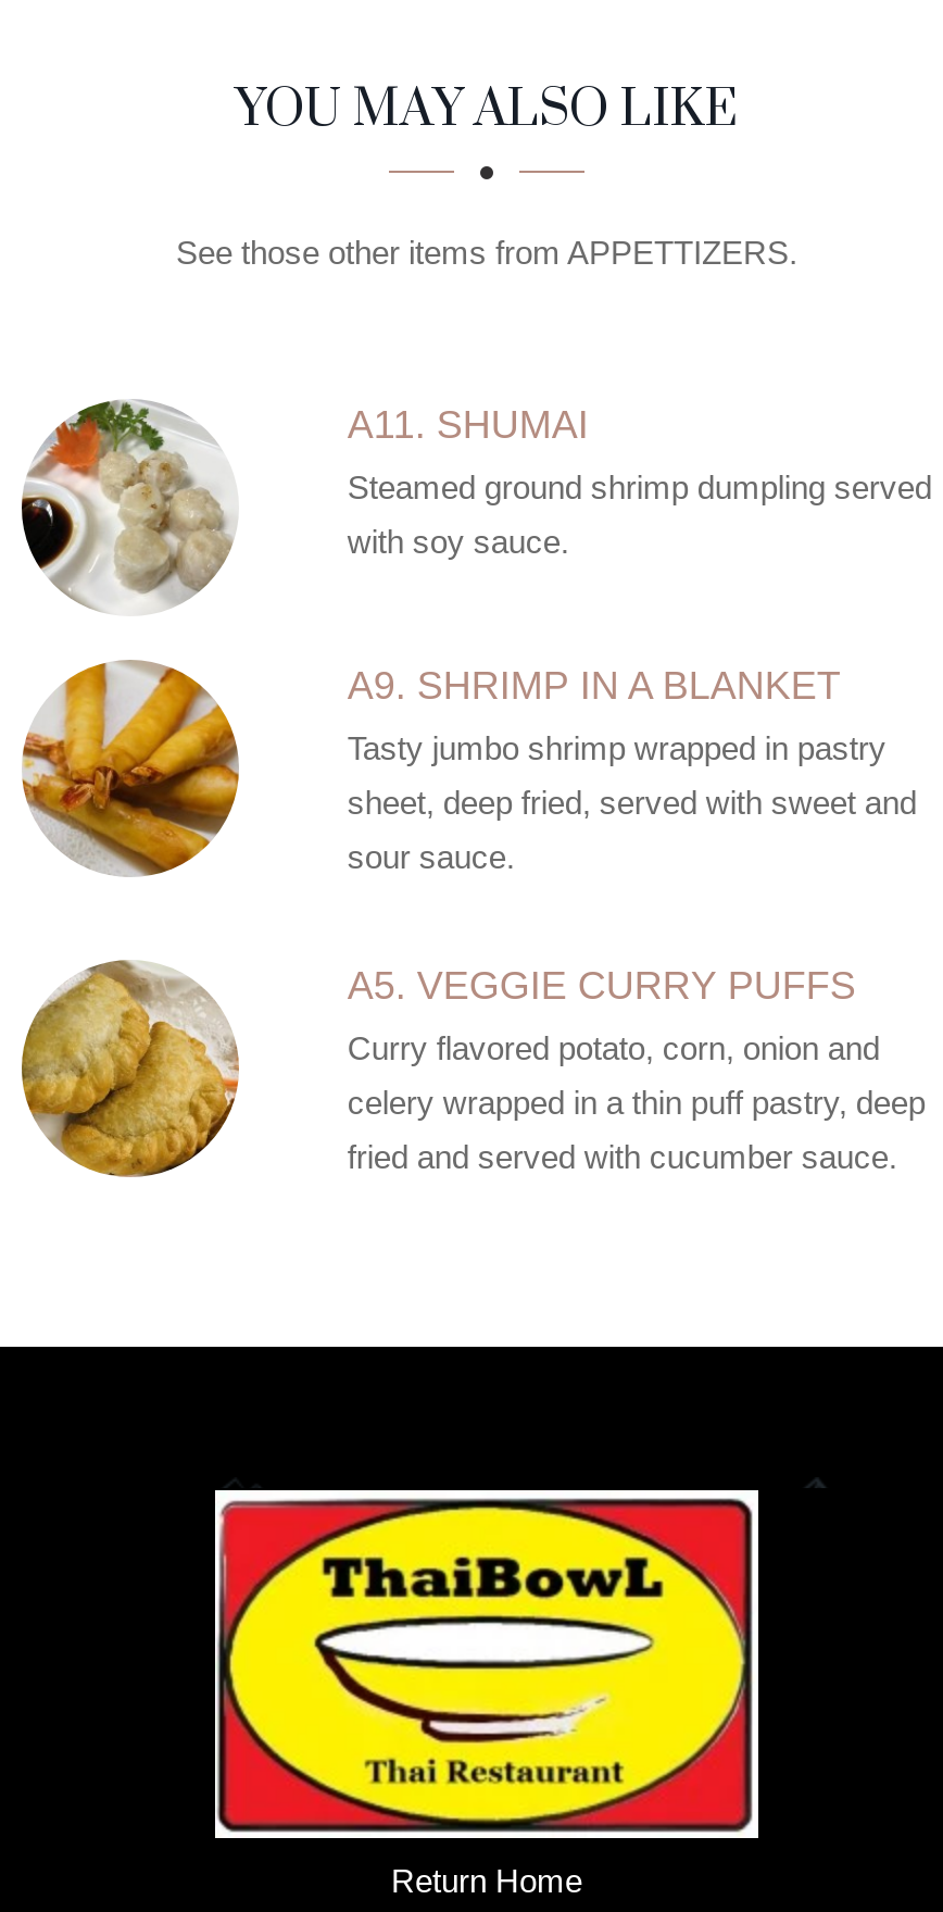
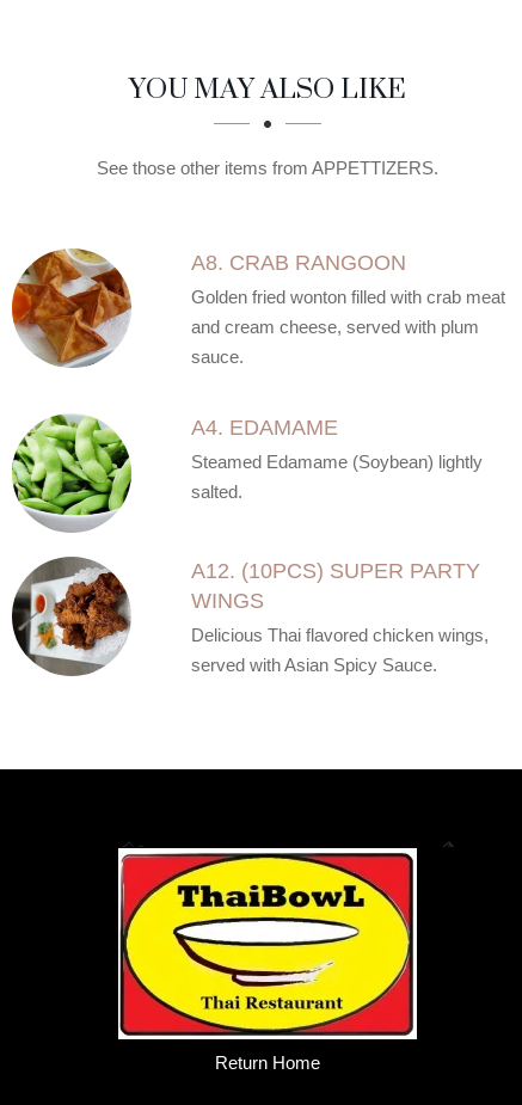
[20,401,237,614] [image] -> [11,248,133,368] [image]
[347,403,932,1175] A11. SHUMAI | Steamed ground shrimp dumpling served | with soy sauce. | A9. SHRIMP IN A BLANKET | Tasty jumbo shrimp wrapped in pastry | sheet, deep fried, served with sweet and | sour sauce. | A5. VEGGIE CURRY PUFFS | Curry flavored potato, corn, onion and | celery wrapped in a thin puff pastry, deep | fried and served with cucumber sauce. -> [191,251,505,675] A8. CRAB RANGOON | Golden fried wonton filled with crab meat | and cream cheese, served with plum | sauce. | A4. EDAMAME | Steamed Edamame (Soybean) lightly | salted. | A12. (10PCS) SUPER PARTY | WINGS | Delicious Thai flavored chicken wings, | served with Asian Spicy Sauce.
[22,660,241,914] [image] -> [11,393,133,533] [image]
[22,960,239,1177] [image] -> [12,557,131,676] [image]

